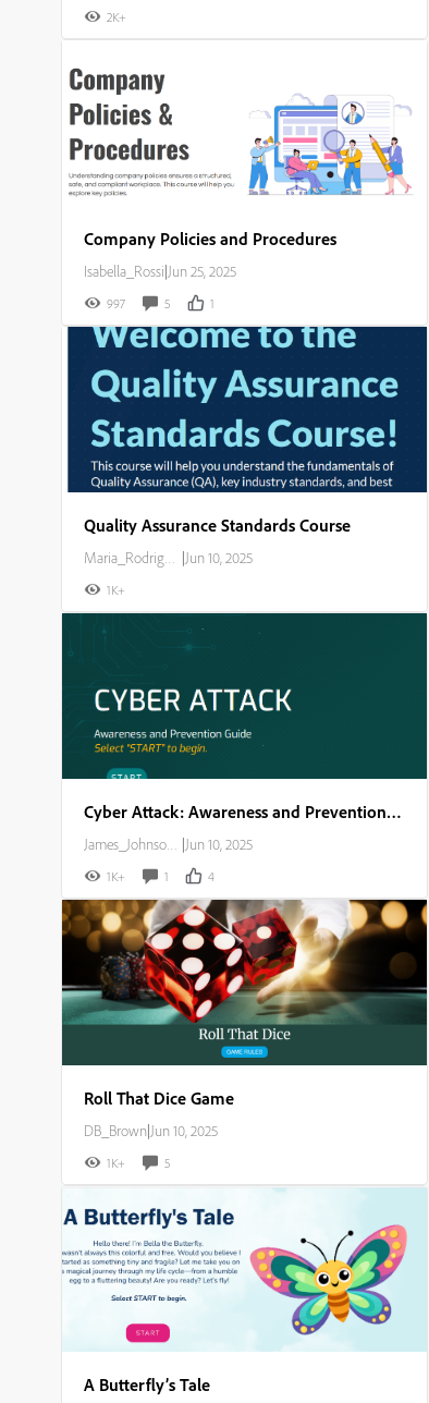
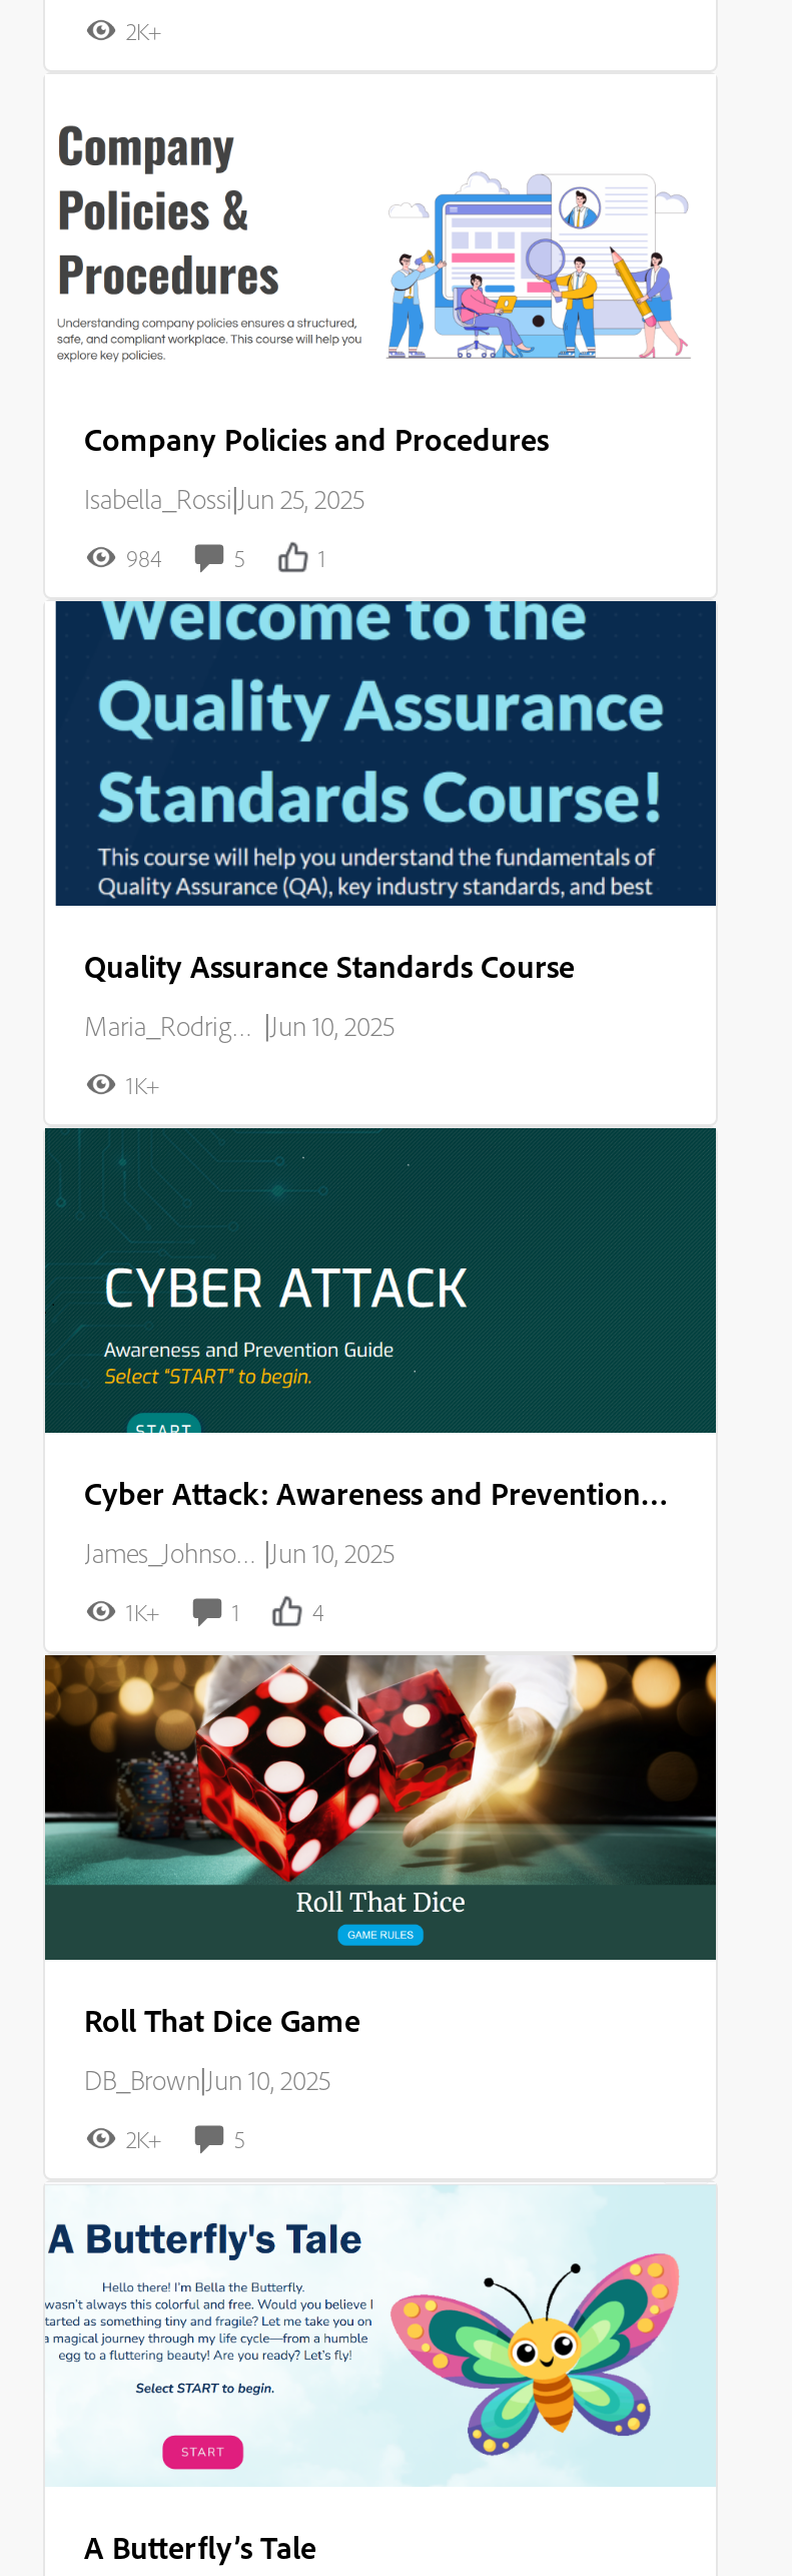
[106,295,125,312] 997 -> [126,543,162,573] 984
[106,1155,125,1171] 1K+ -> [126,2124,162,2154] 2K+

